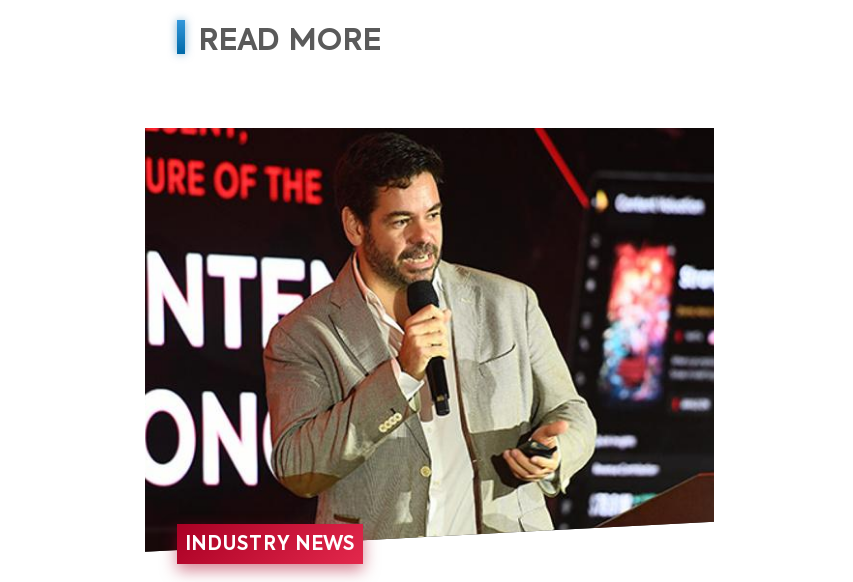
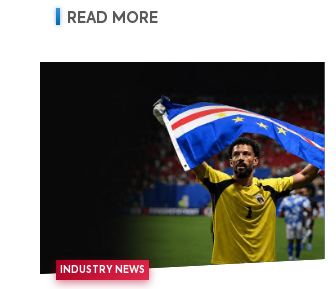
[143,126,715,552] [image] -> [39,61,326,274] [image]

